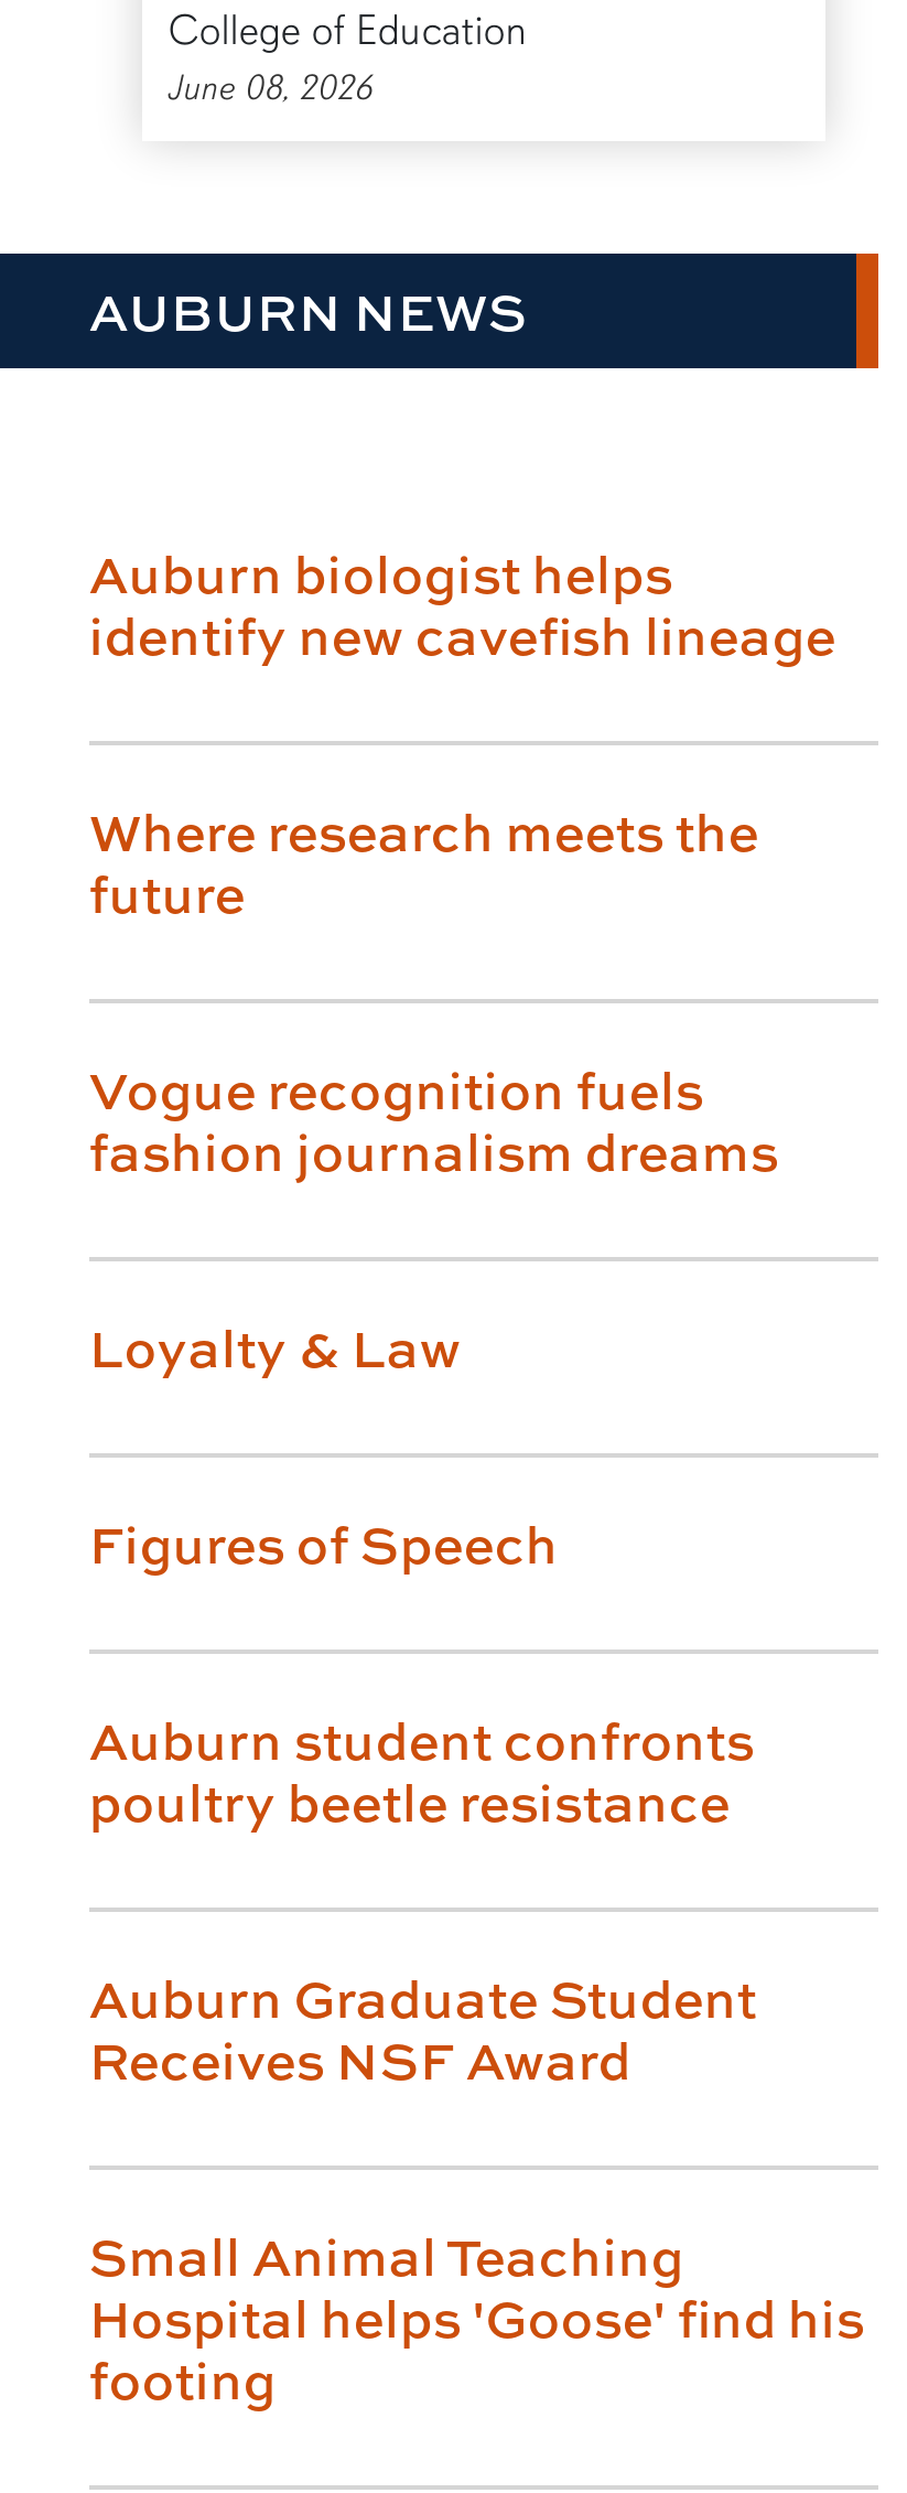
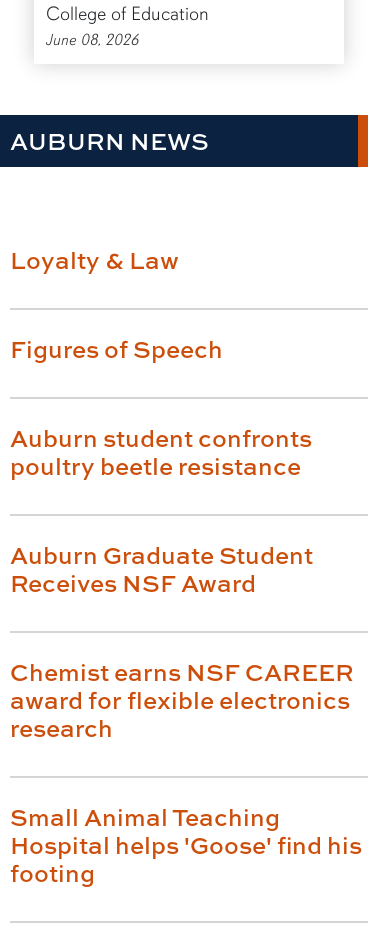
[89,535,836,1186] Auburn biologist helps | identify new cavefish lineage | Where research meets the | future | Vogue recognition fuels | fashion journalism dreams -> none
moved [89,1309,757,2095] -> [10,243,313,599]: Loyalty & Law | Figures of Speech | Auburn student confronts | poultry beetle resistance | Auburn Graduate Student | Receives NSF Award
none -> [10,655,354,744] Chemist earns NSF CAREER | award for flexible electronics | research

